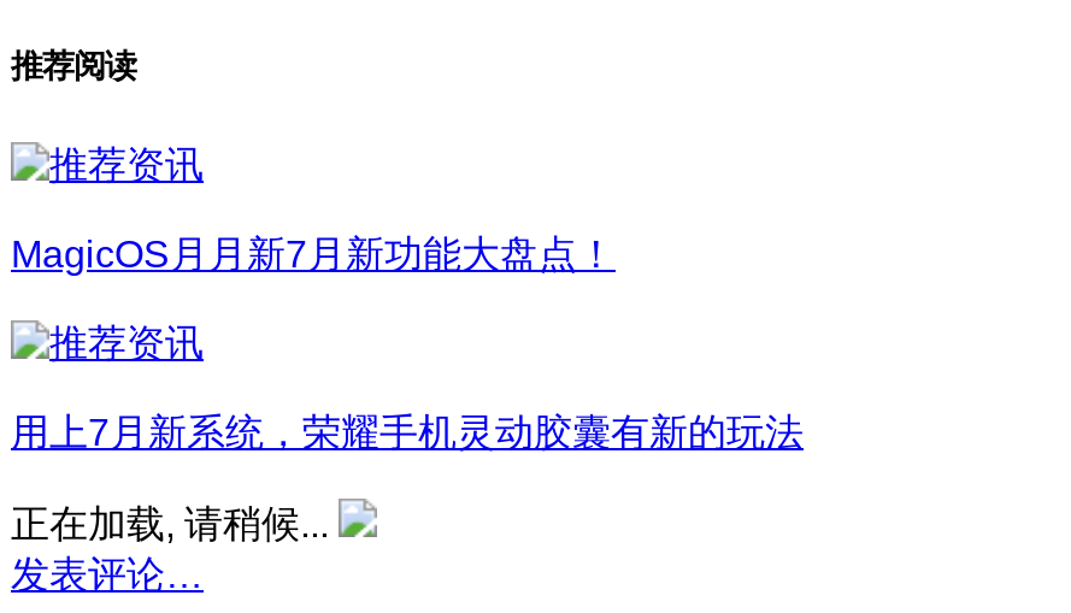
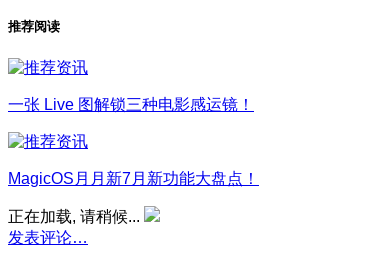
none -> [8,96,254,113] 一张 Live 图解锁三种电影感运镜！
moved [11,234,616,275] -> [8,170,259,187]: MagicOS月月新7月新功能大盘点！
[11,412,804,453] 用上7月新系统，荣耀手机灵动胶囊有新的玩法 -> none

